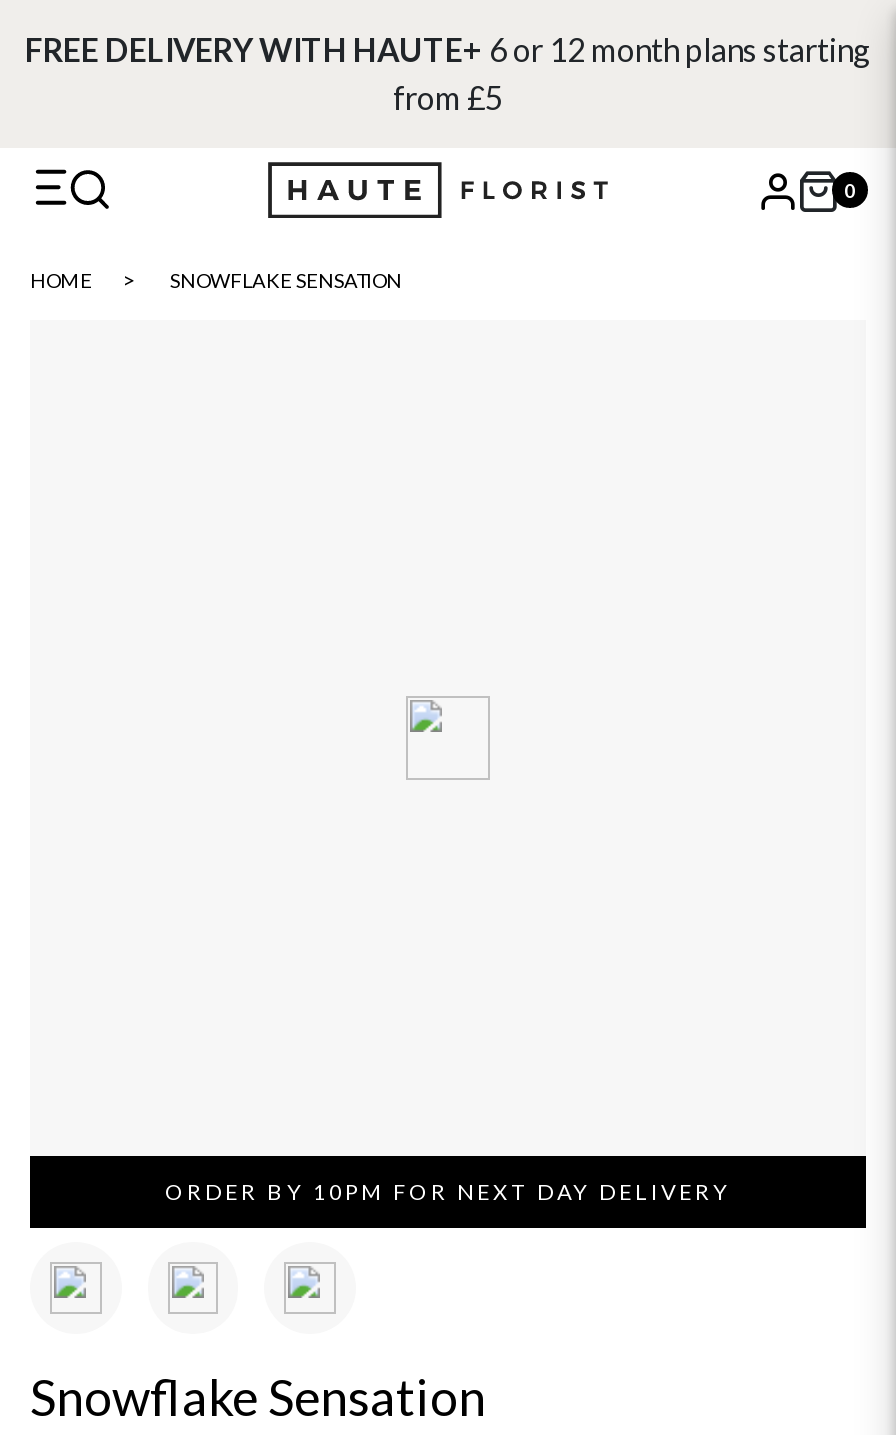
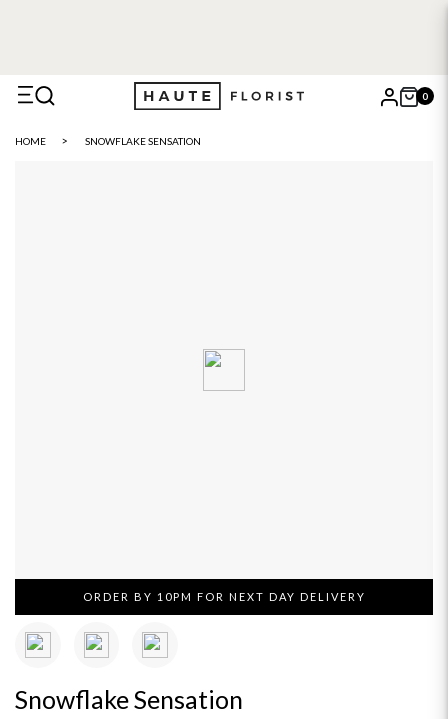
[25,29,871,115] FREE DELIVERY WITH HAUTE+ 6 or 12 month plans starting | from £5 -> none

